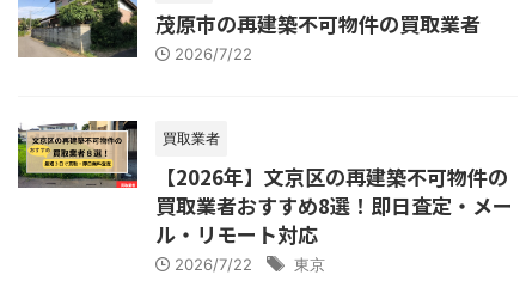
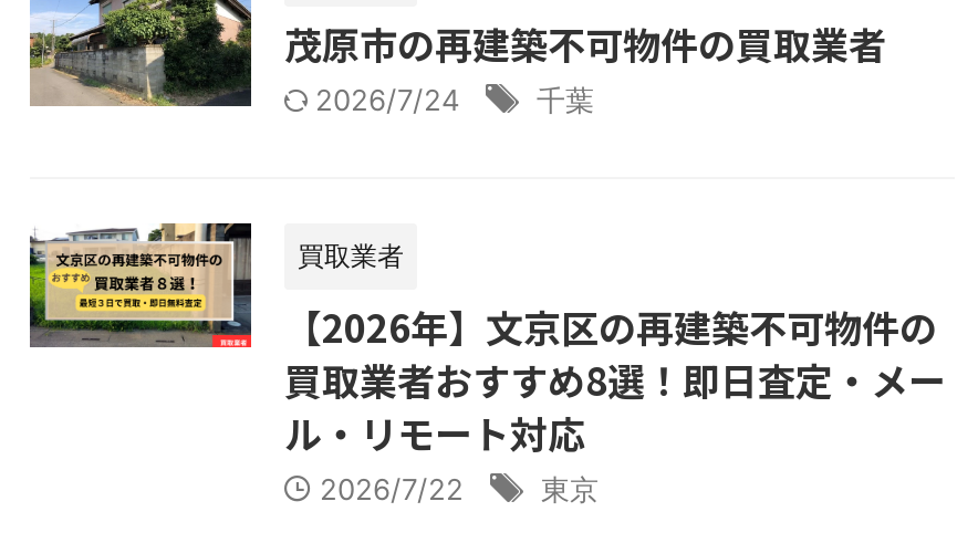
[175,44,262,63] 2026/7/22 -> [315,82,594,117] 2026/7/24 | 千葉

